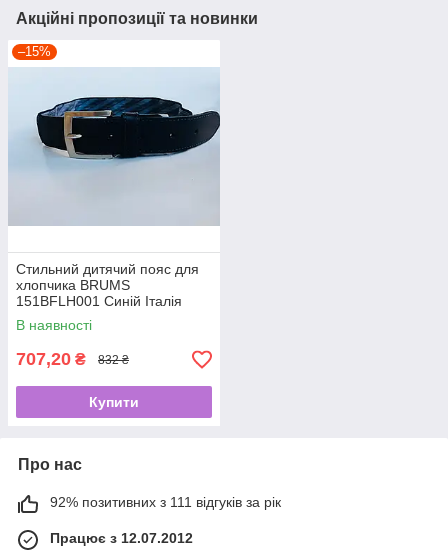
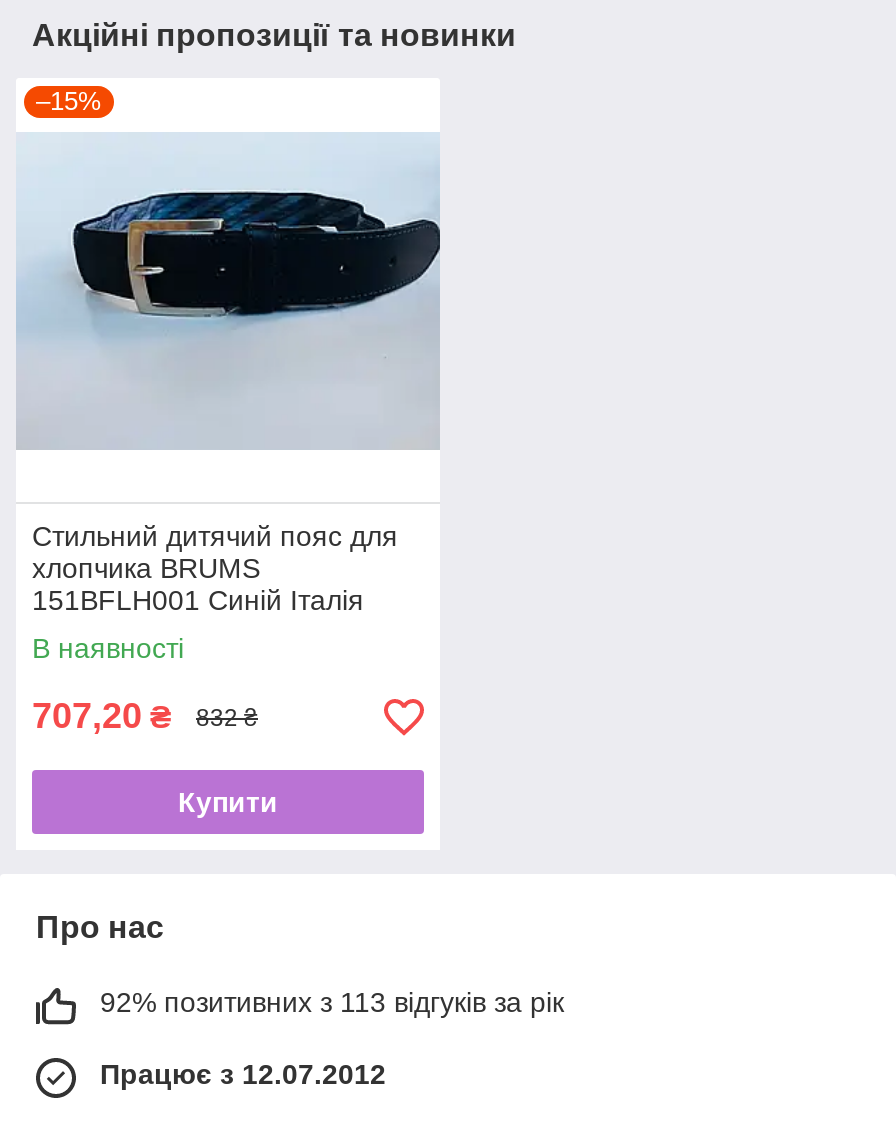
[50,494,281,510] 92% позитивних з 111 відгуків за рік -> [100,986,564,1018] 92% позитивних з 113 відгуків за рік

